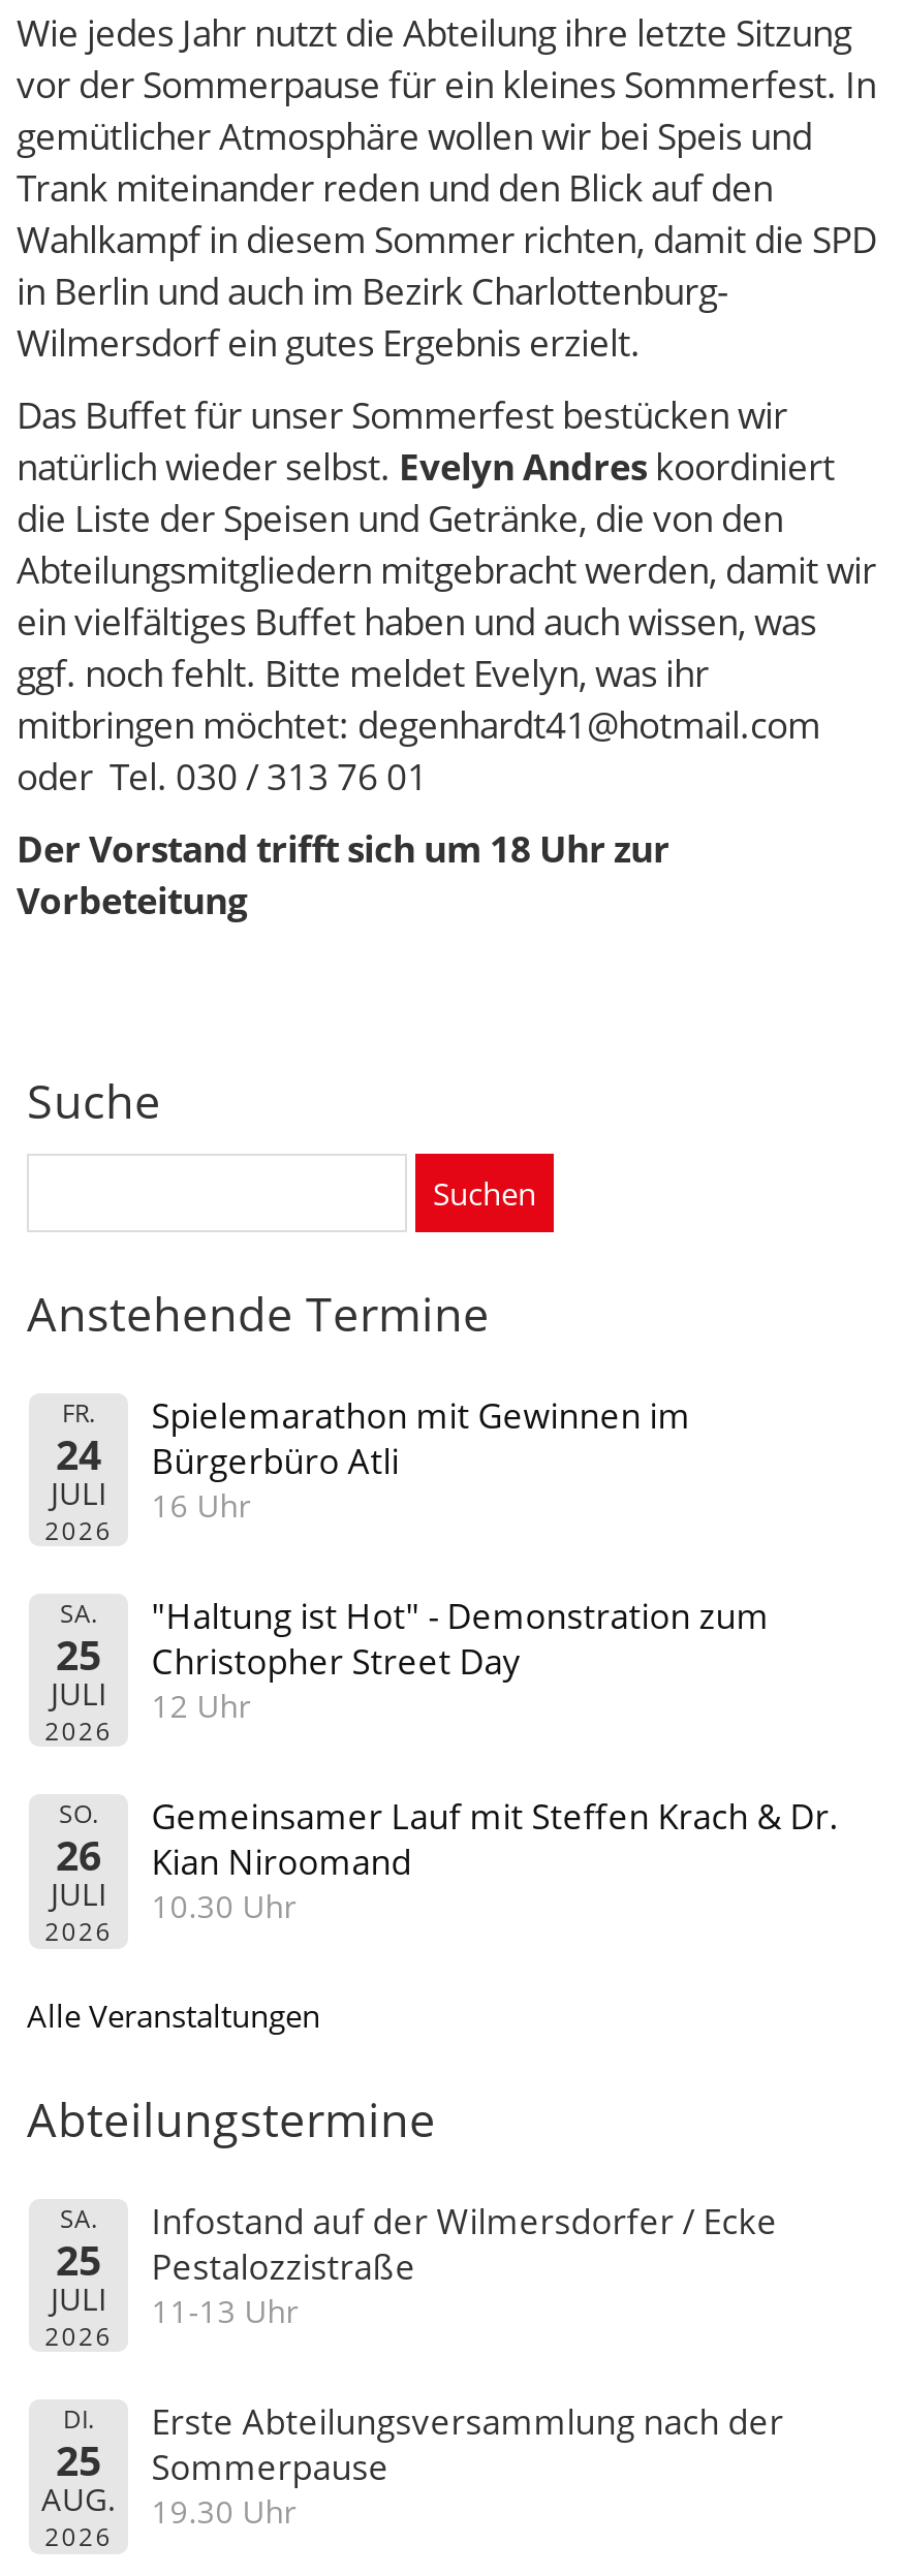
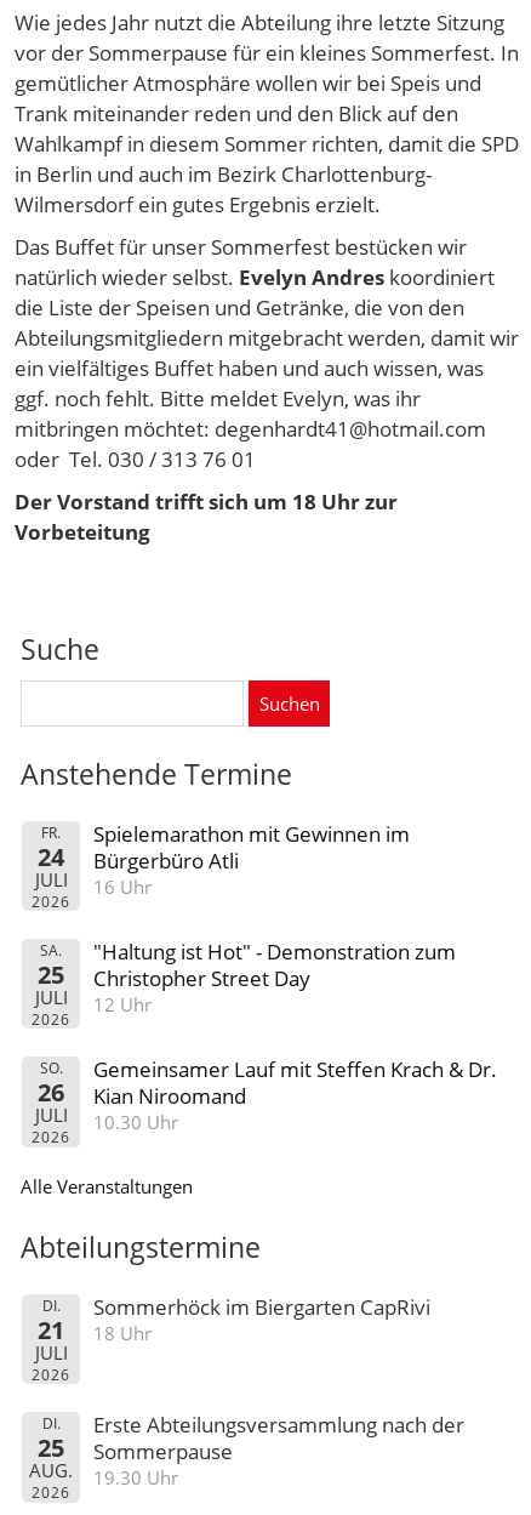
[56,2200,101,2287] SA. | 25 -> [38,1295,64,1346] DI. | 21
[151,2196,777,2330] Infostand auf der Wilmersdorfer / Ecke | Pestalozzistraße | 11-13 Uhr -> [94,1293,431,1345] Sommerhöck im Biergarten CapRivi | 18 Uhr

